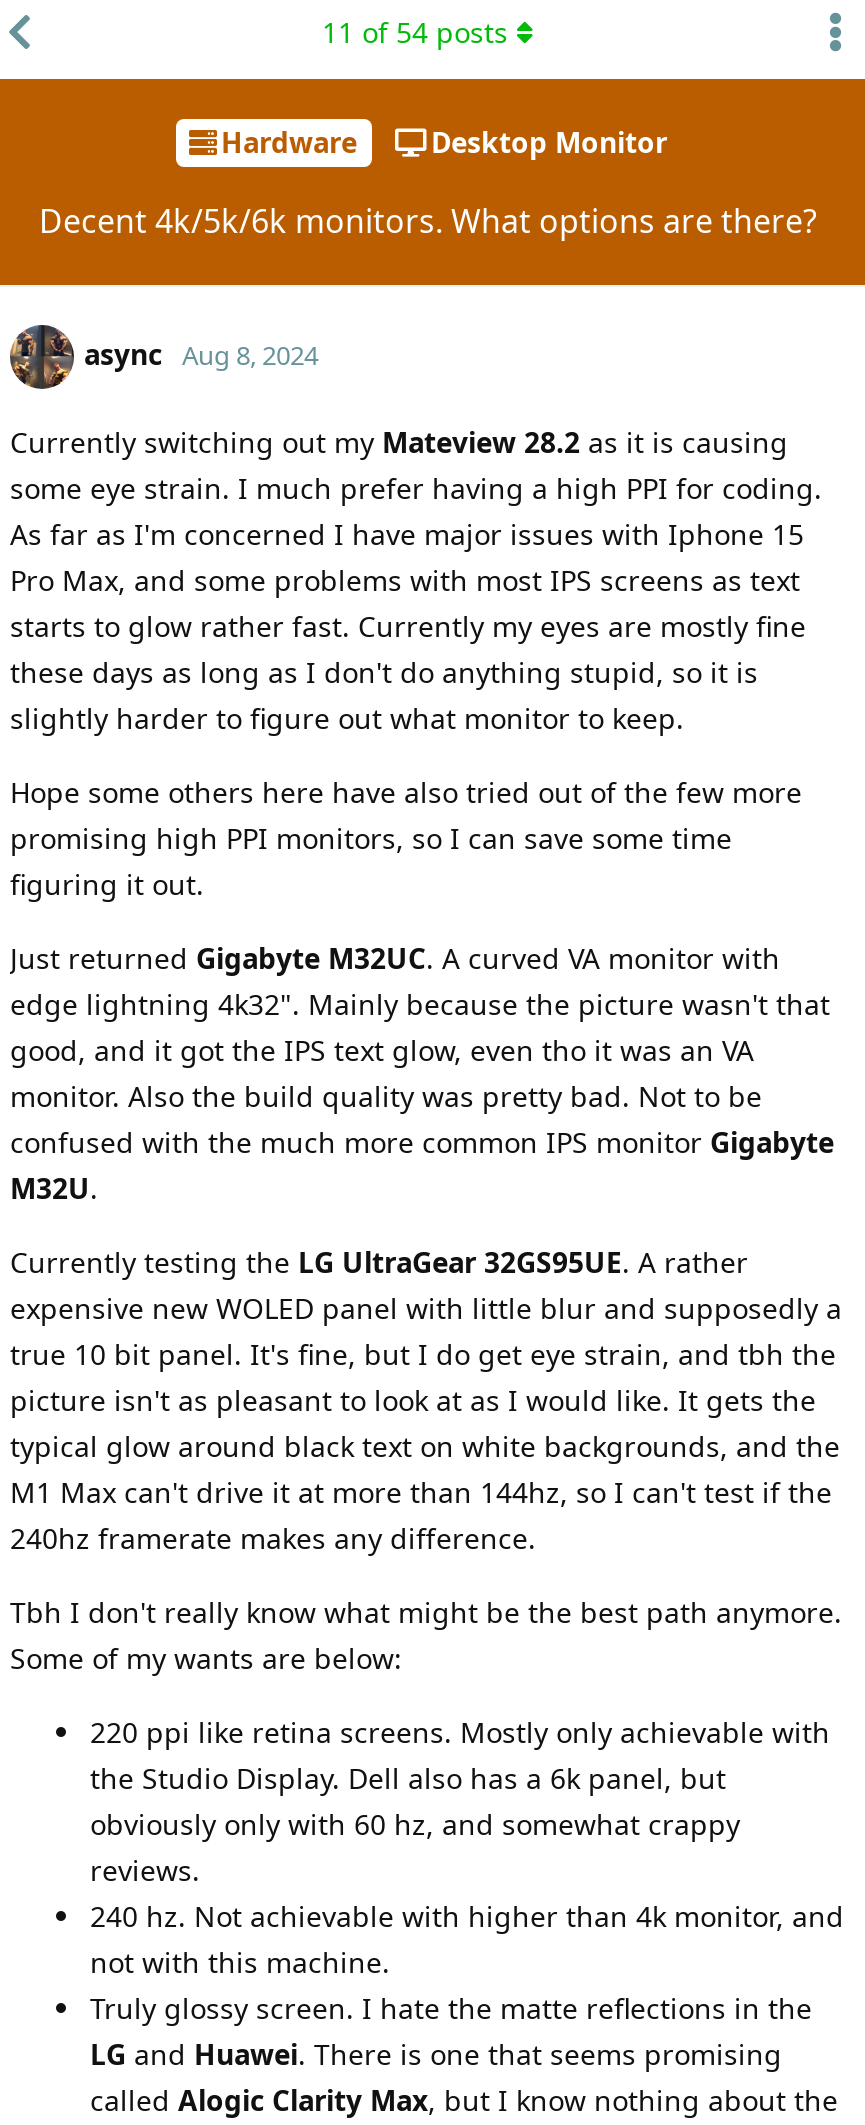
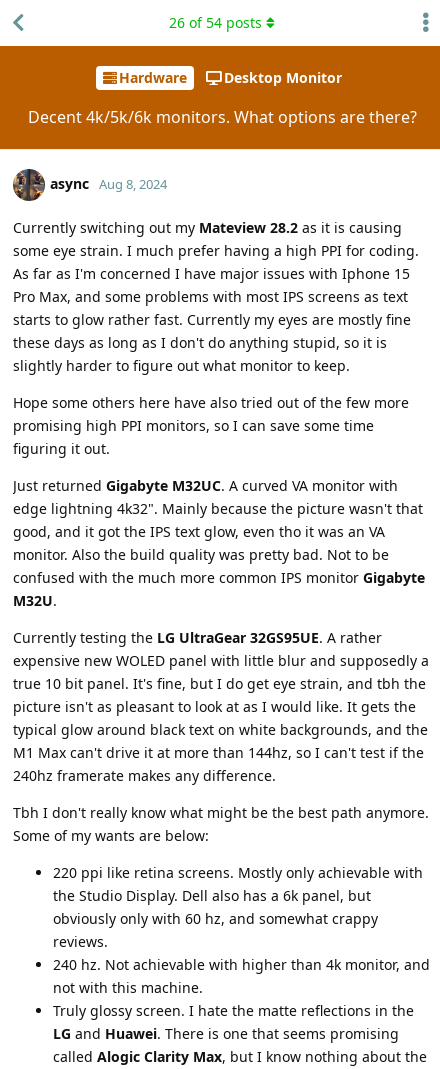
[322,13,508,51] 11 of 54 posts -> [169,13,262,32] 26 of 54 posts

